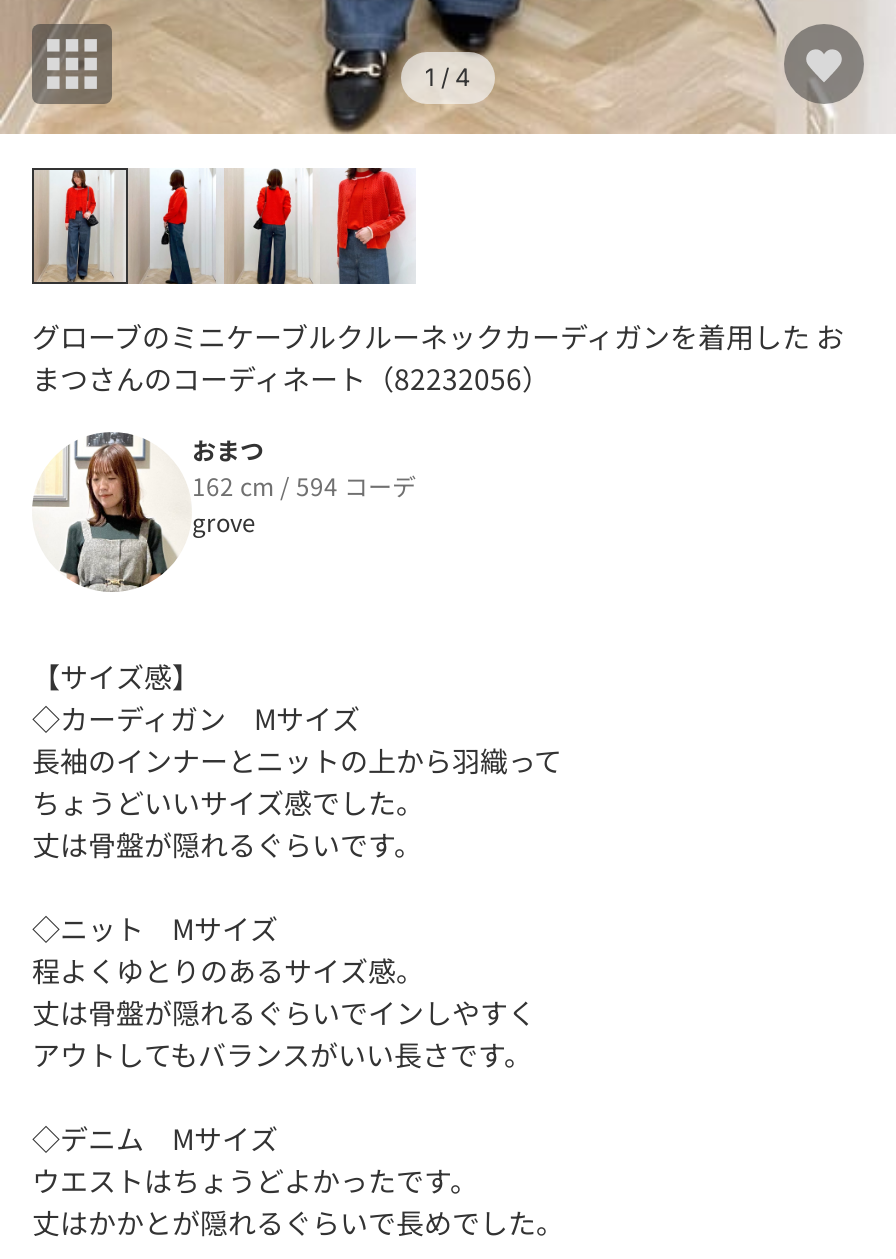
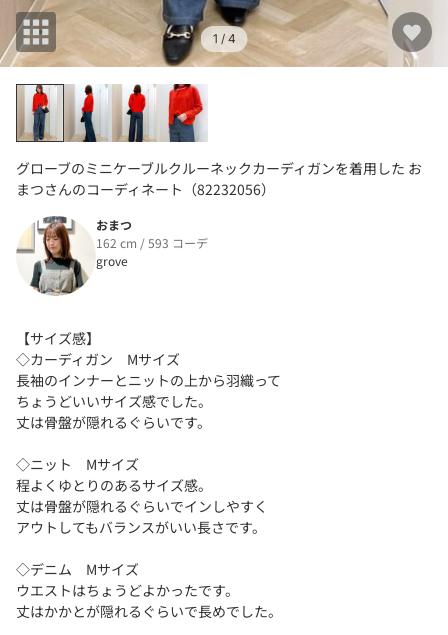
[192,468,416,502] 162 cm / 594 コーデ -> [96,234,208,251] 162 cm / 593 コーデ

